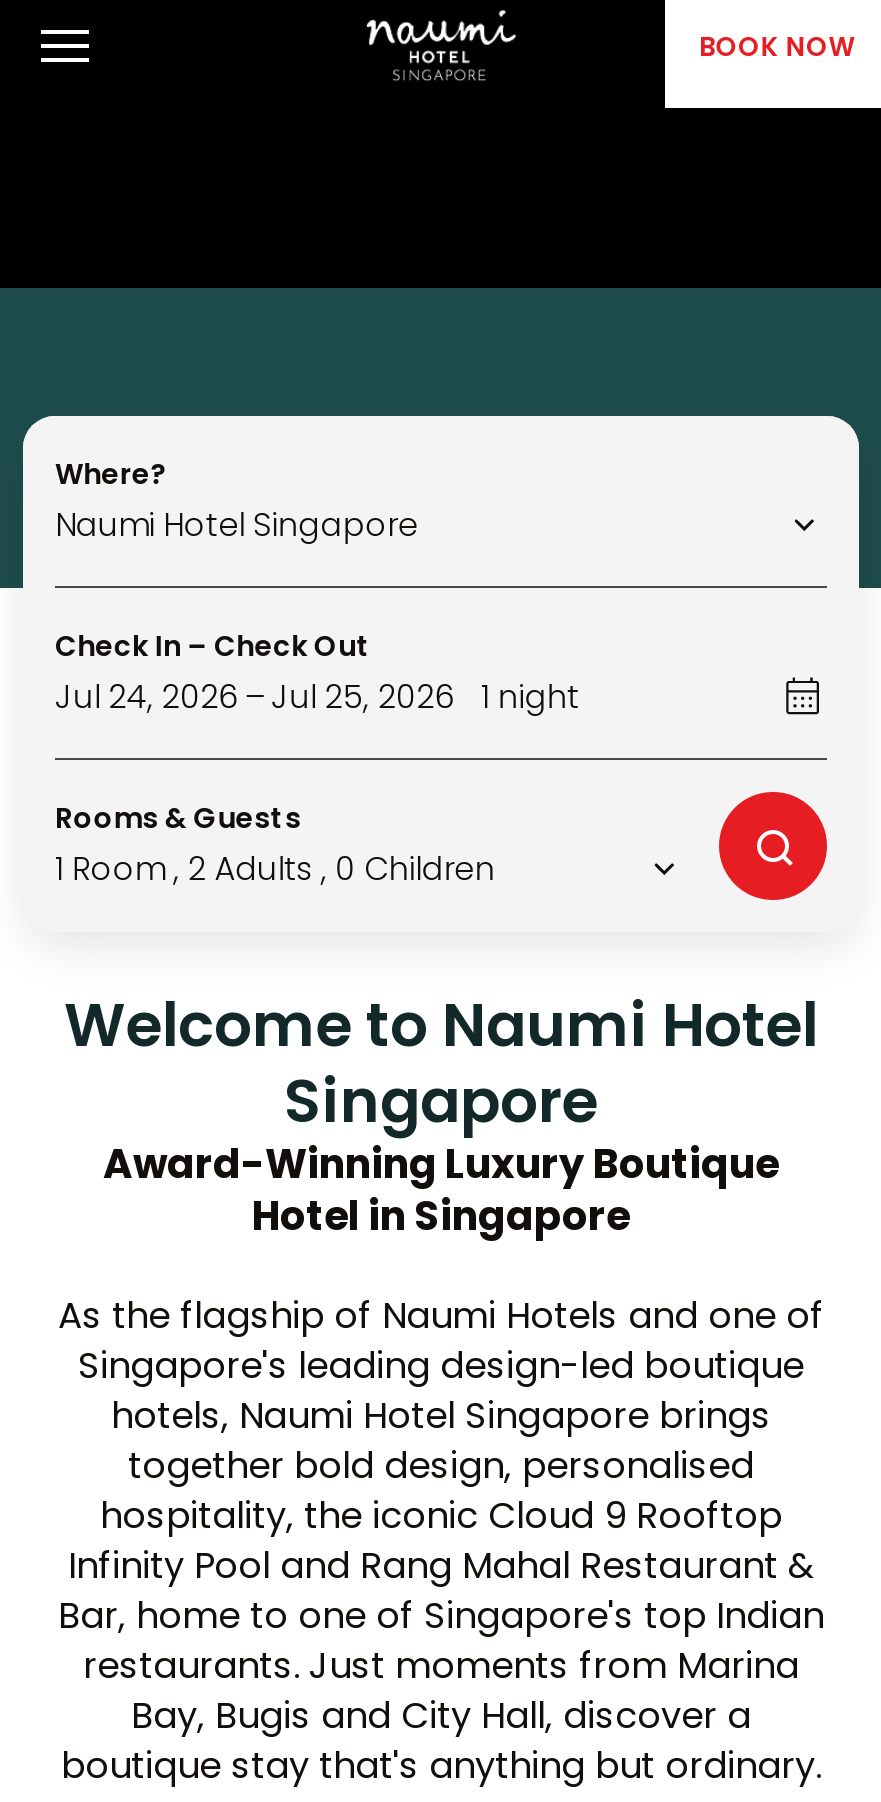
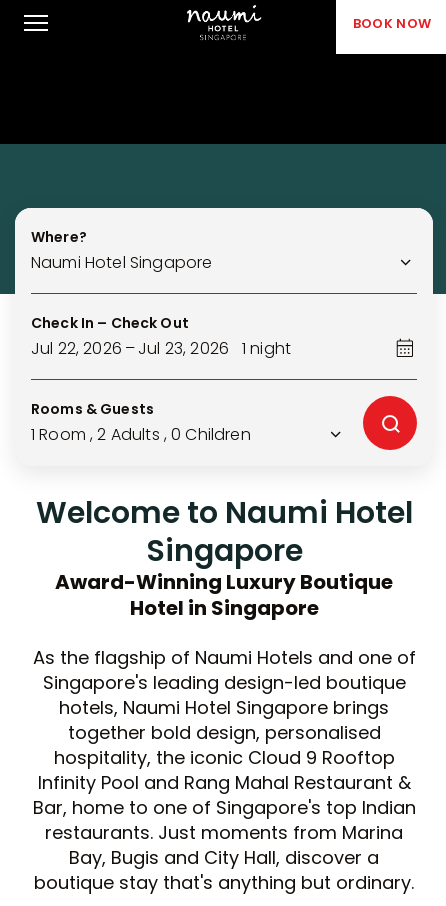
[55,674,579,726] Jul 24, 2026 – Jul 25, 2026 1 night -> [31,337,291,363] Jul 22, 2026 – Jul 23, 2026 1 night

